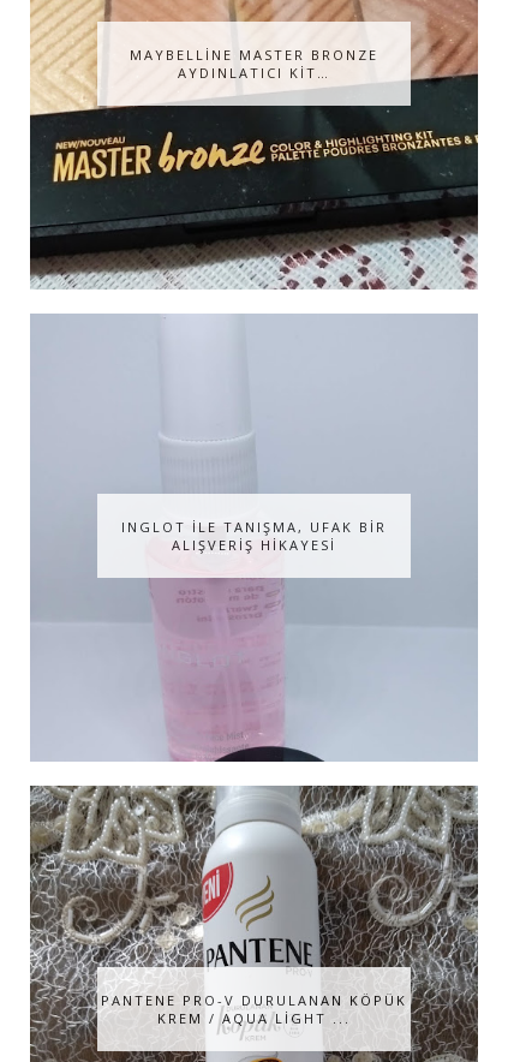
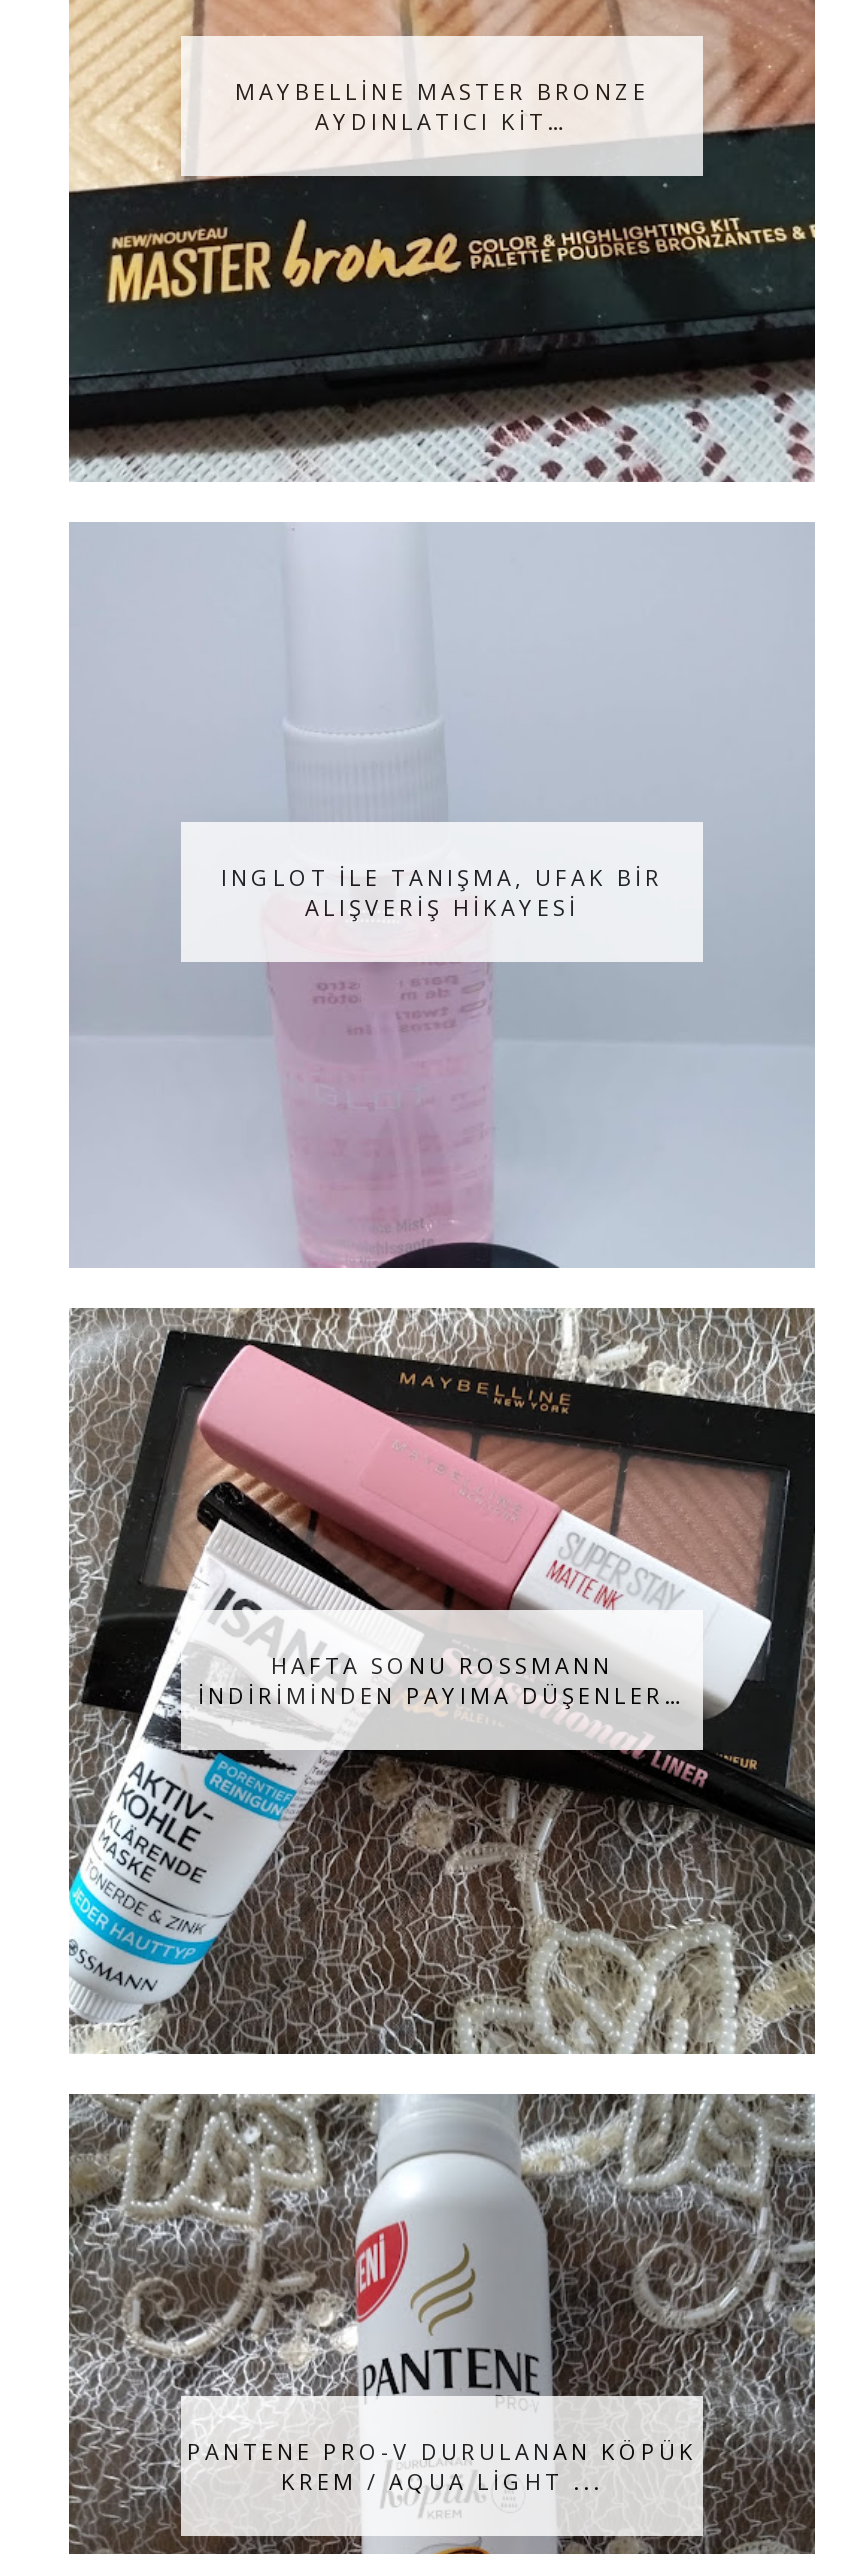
none -> [69,1308,815,2056] [image] | HAFTA SONU ROSSMANN | İNDİRİMİNDEN PAYIMA DÜŞENLER…

